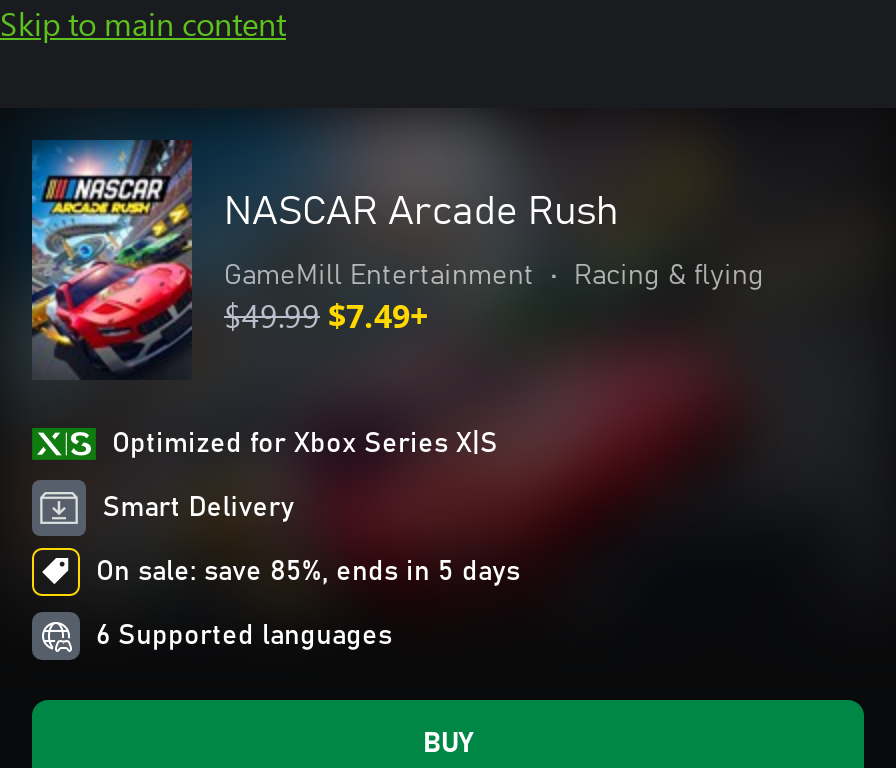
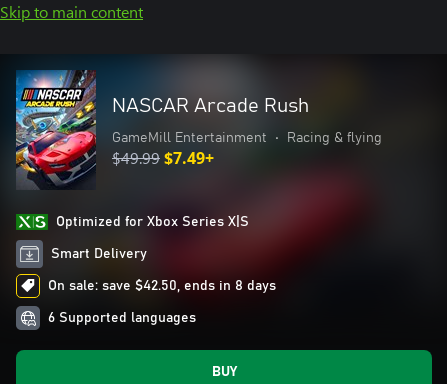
[96,558,520,586] On sale: save 85%, ends in 5 days -> [48,279,276,293] On sale: save $42.50, ends in 8 days

